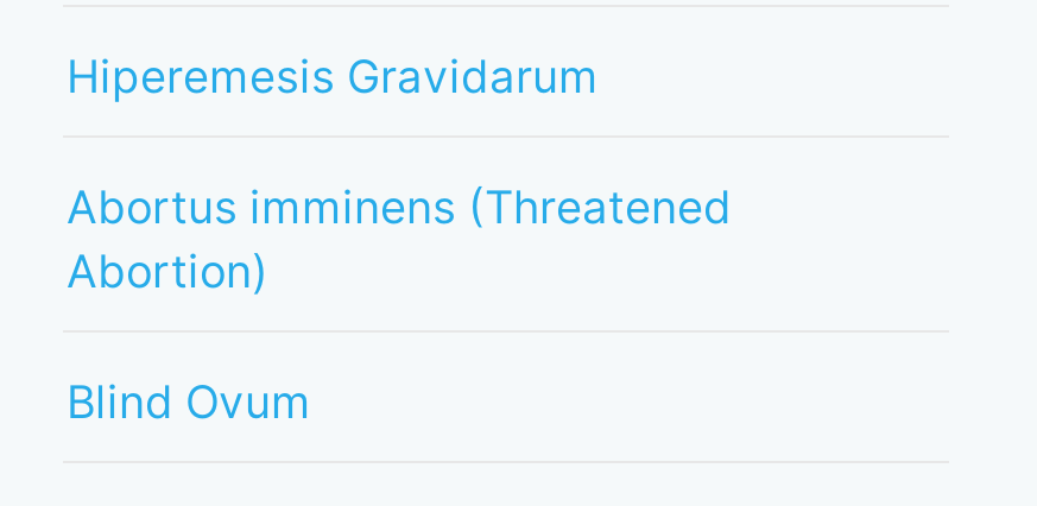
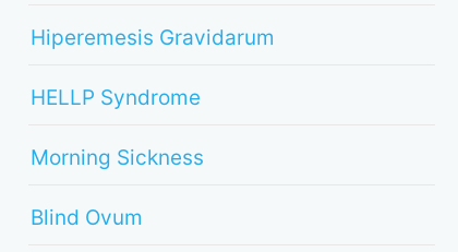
[67,180,732,299] Abortus imminens (Threatened | Abortion) -> [30,85,203,170] HELLP Syndrome | Morning Sickness

